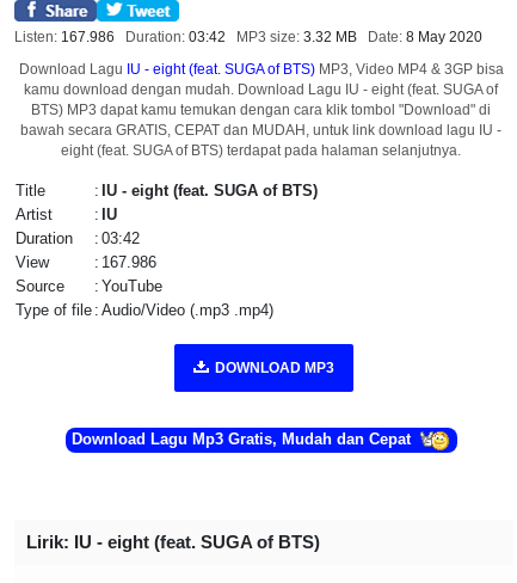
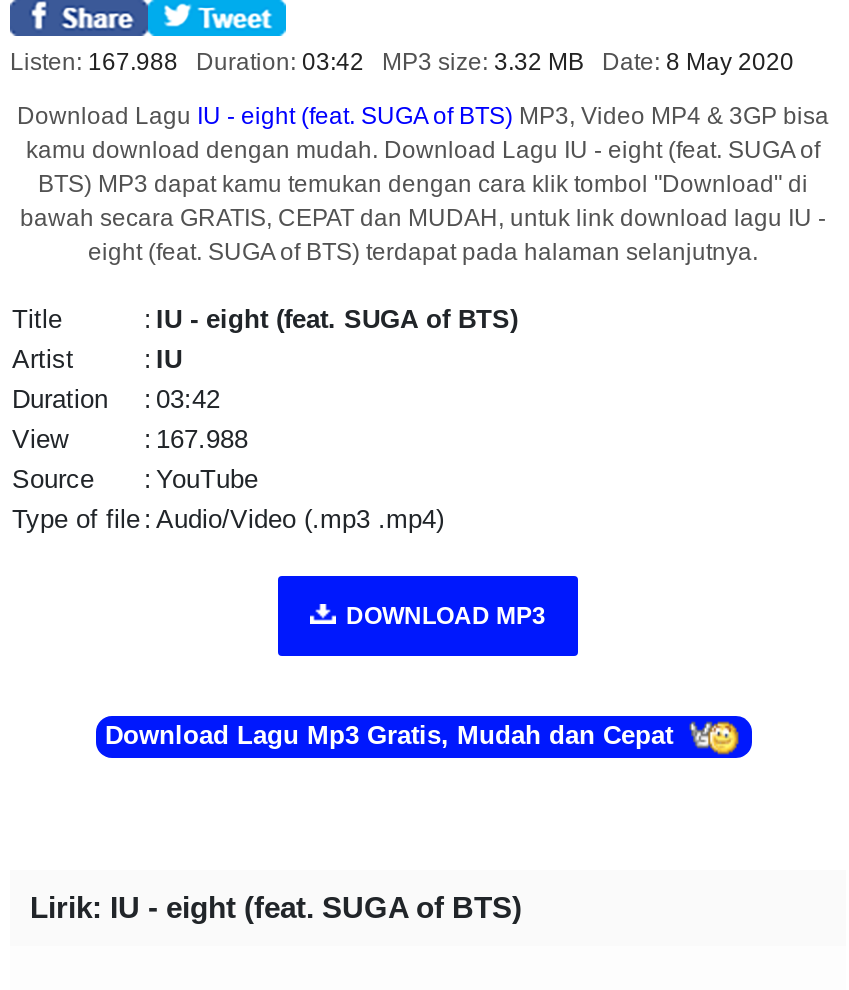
[14,28,482,45] Listen: 167.986 Duration: 03:42 MP3 size: 3.32 MB Date: 8 May 2020 -> [10,48,794,76] Listen: 167.988 Duration: 03:42 MP3 size: 3.32 MB Date: 8 May 2020
[94,253,156,271] : 167.986 -> [144,424,248,454] : 167.988

